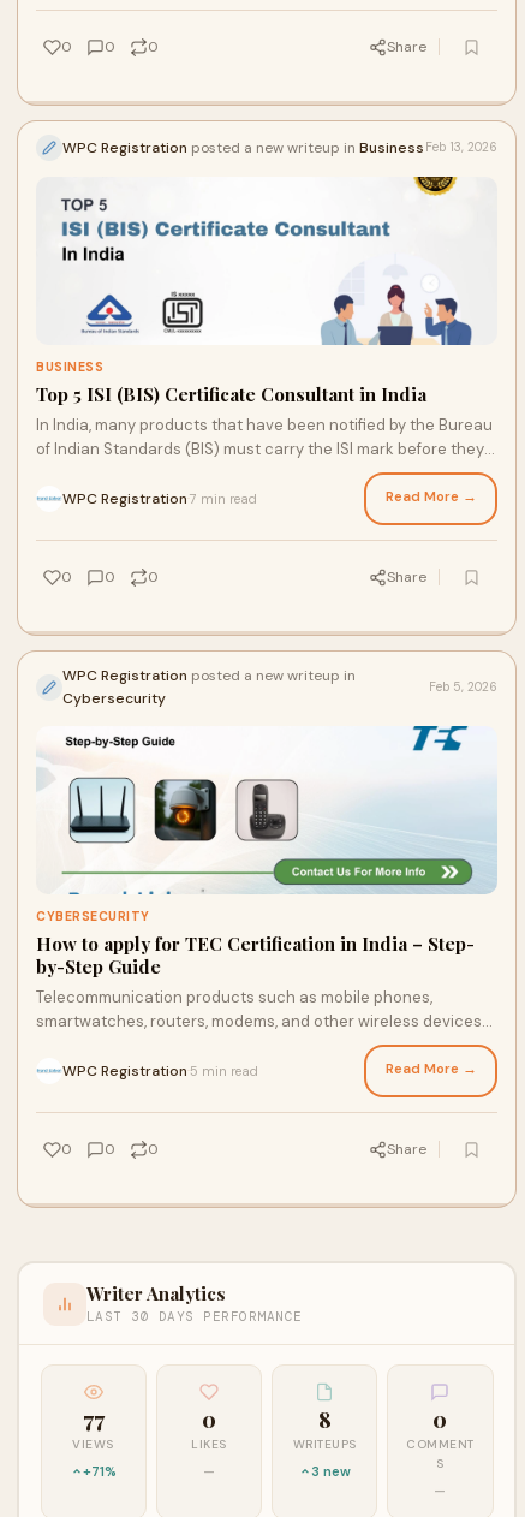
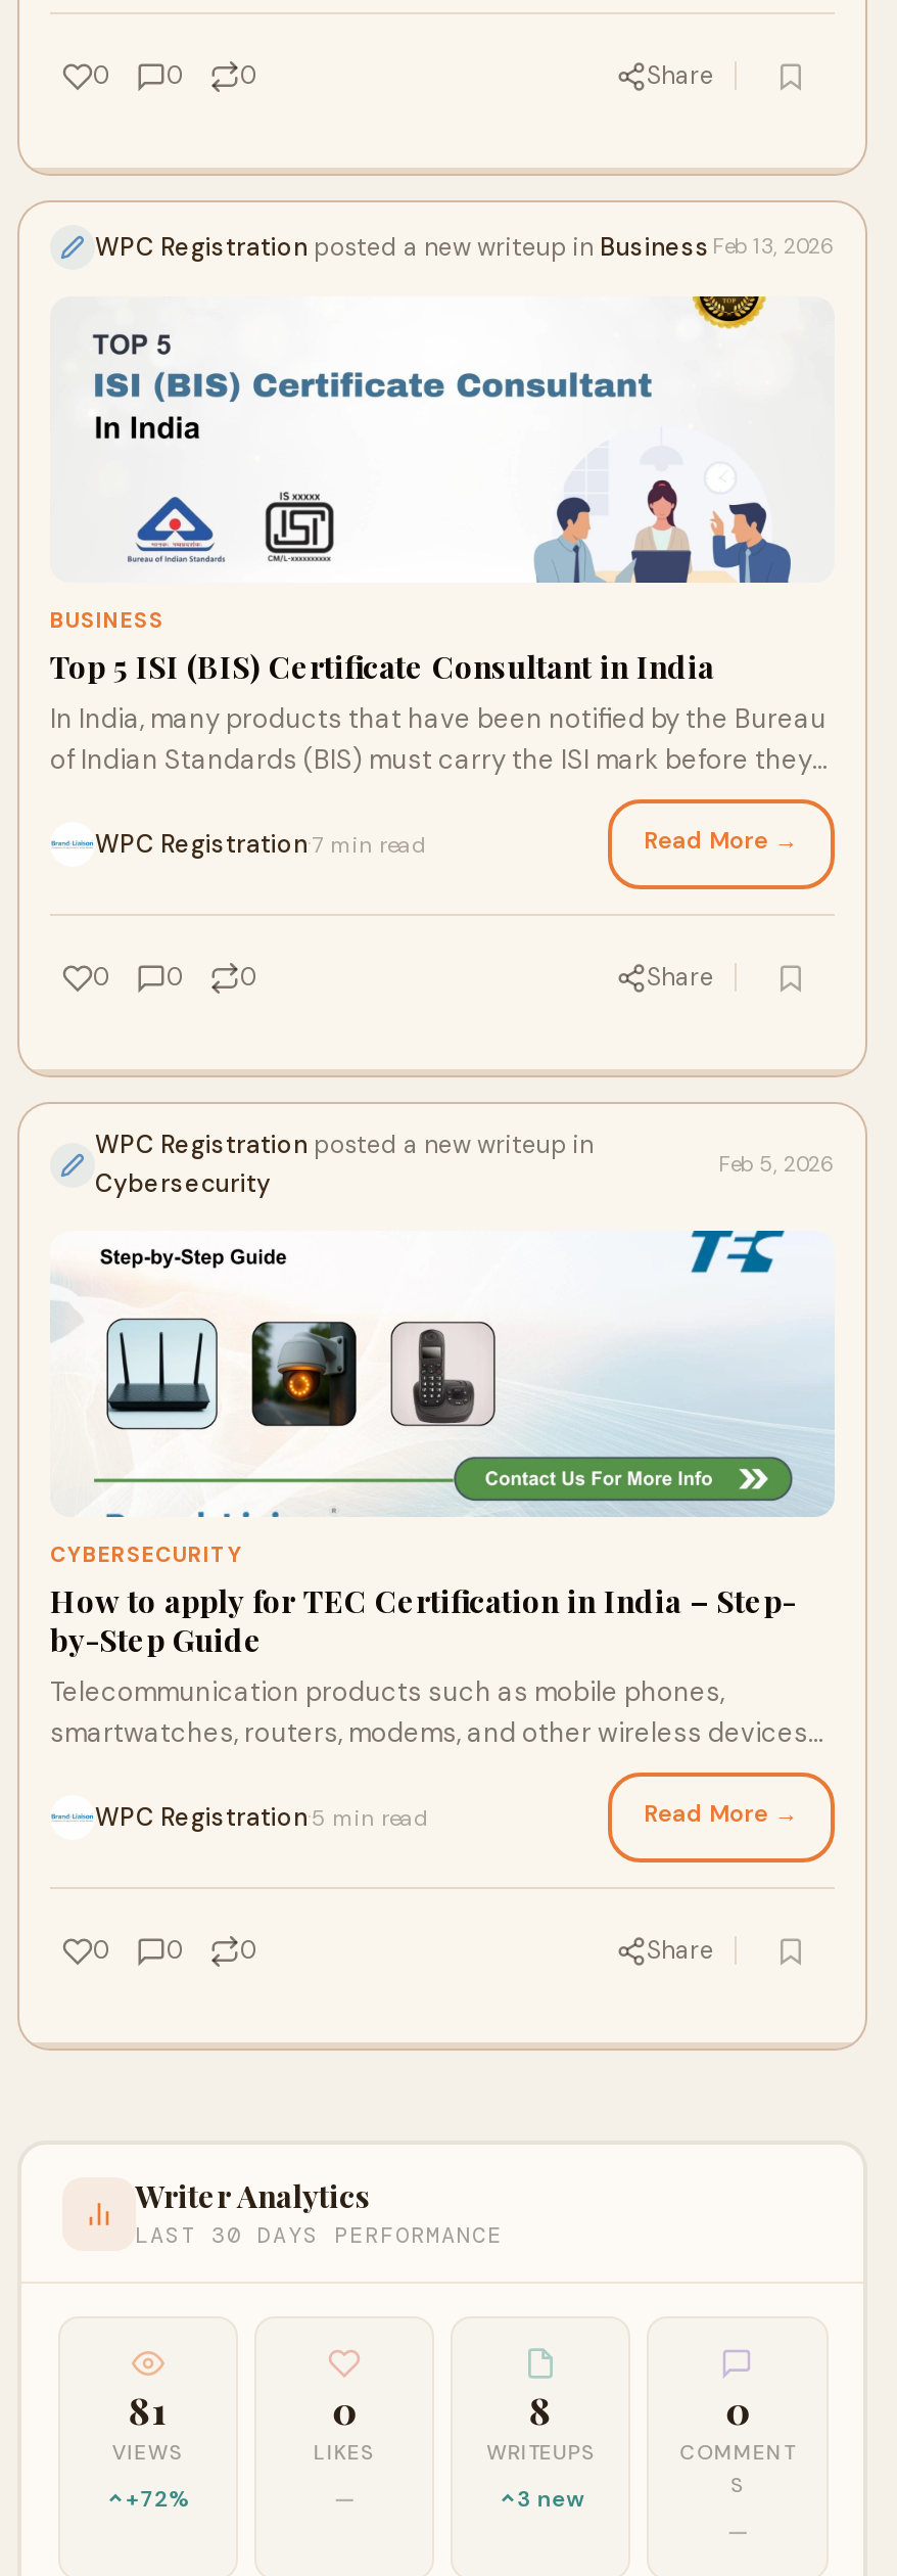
[82,1405,104,1433] 77 -> [129,2385,166,2434] 81
[82,1462,116,1479] +71% -> [126,2483,189,2512] +72%

